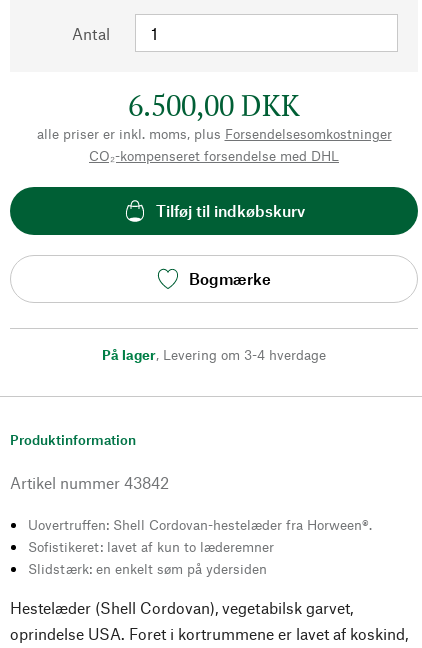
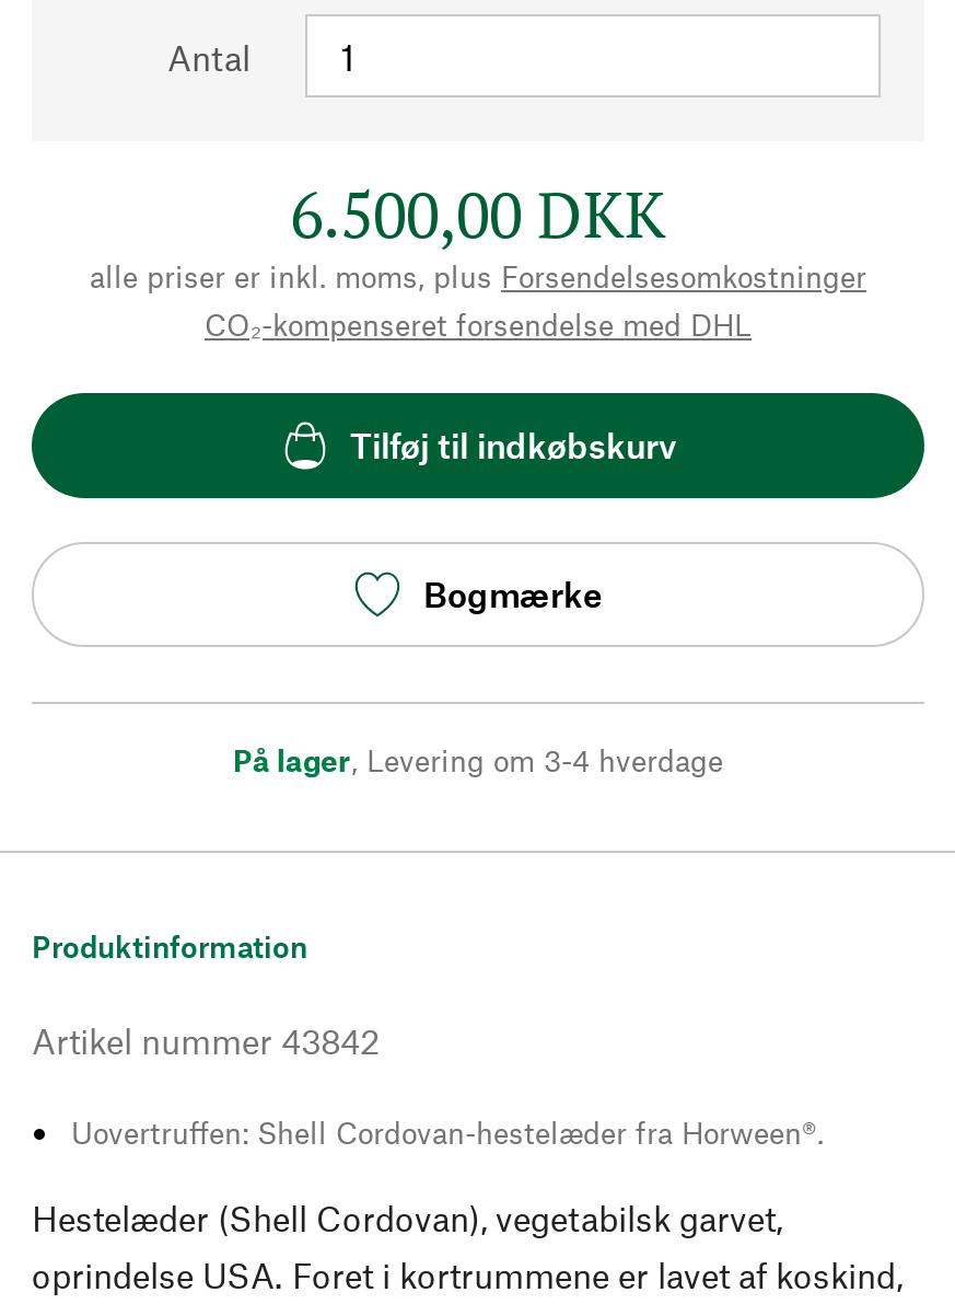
[28,537,274,576] Sofistikeret: lavet af kun to læderemner | Slidstærk: en enkelt søm på ydersiden -> none

